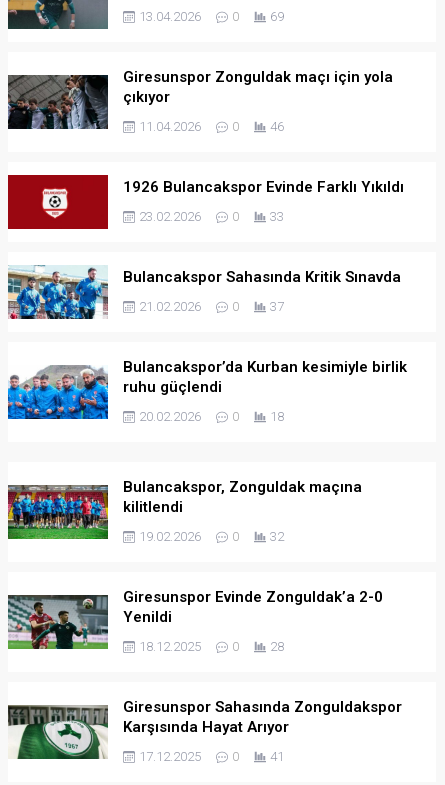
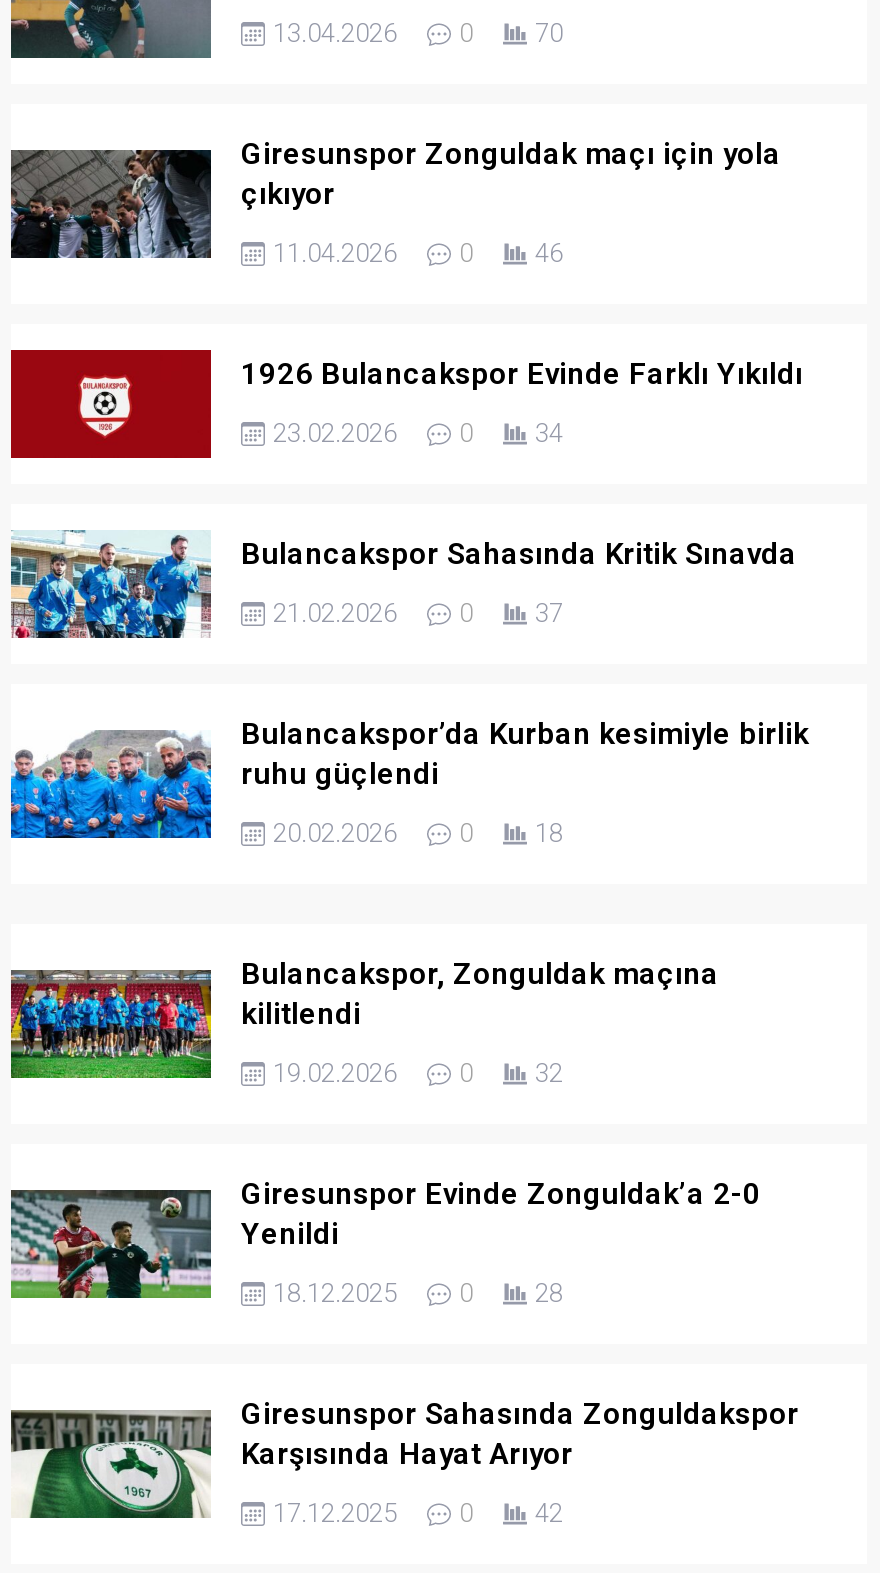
[270,9,284,24] 69 -> [535,18,563,48] 70
[270,209,284,224] 33 -> [535,418,563,448] 34
[270,749,284,764] 41 -> [535,1498,563,1528] 42

